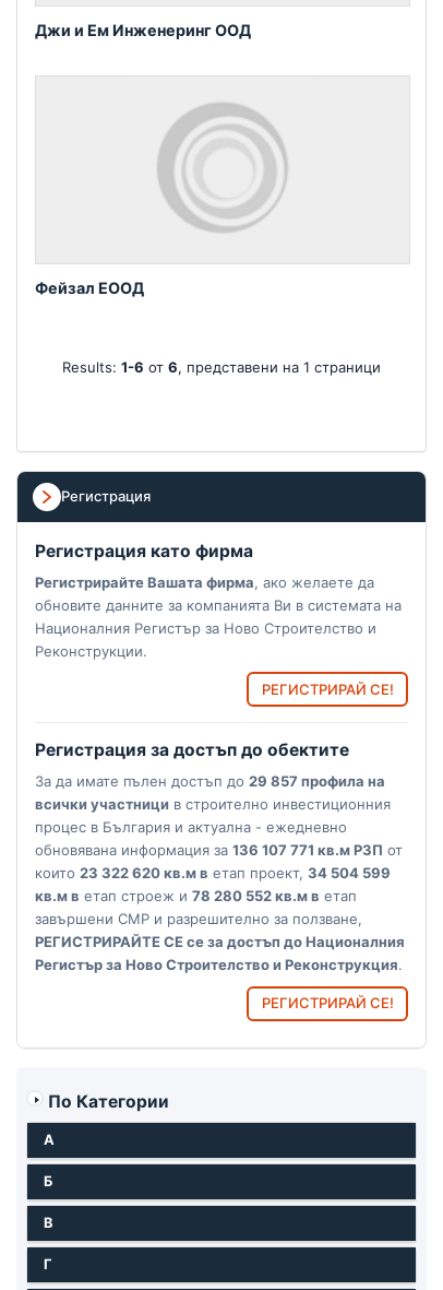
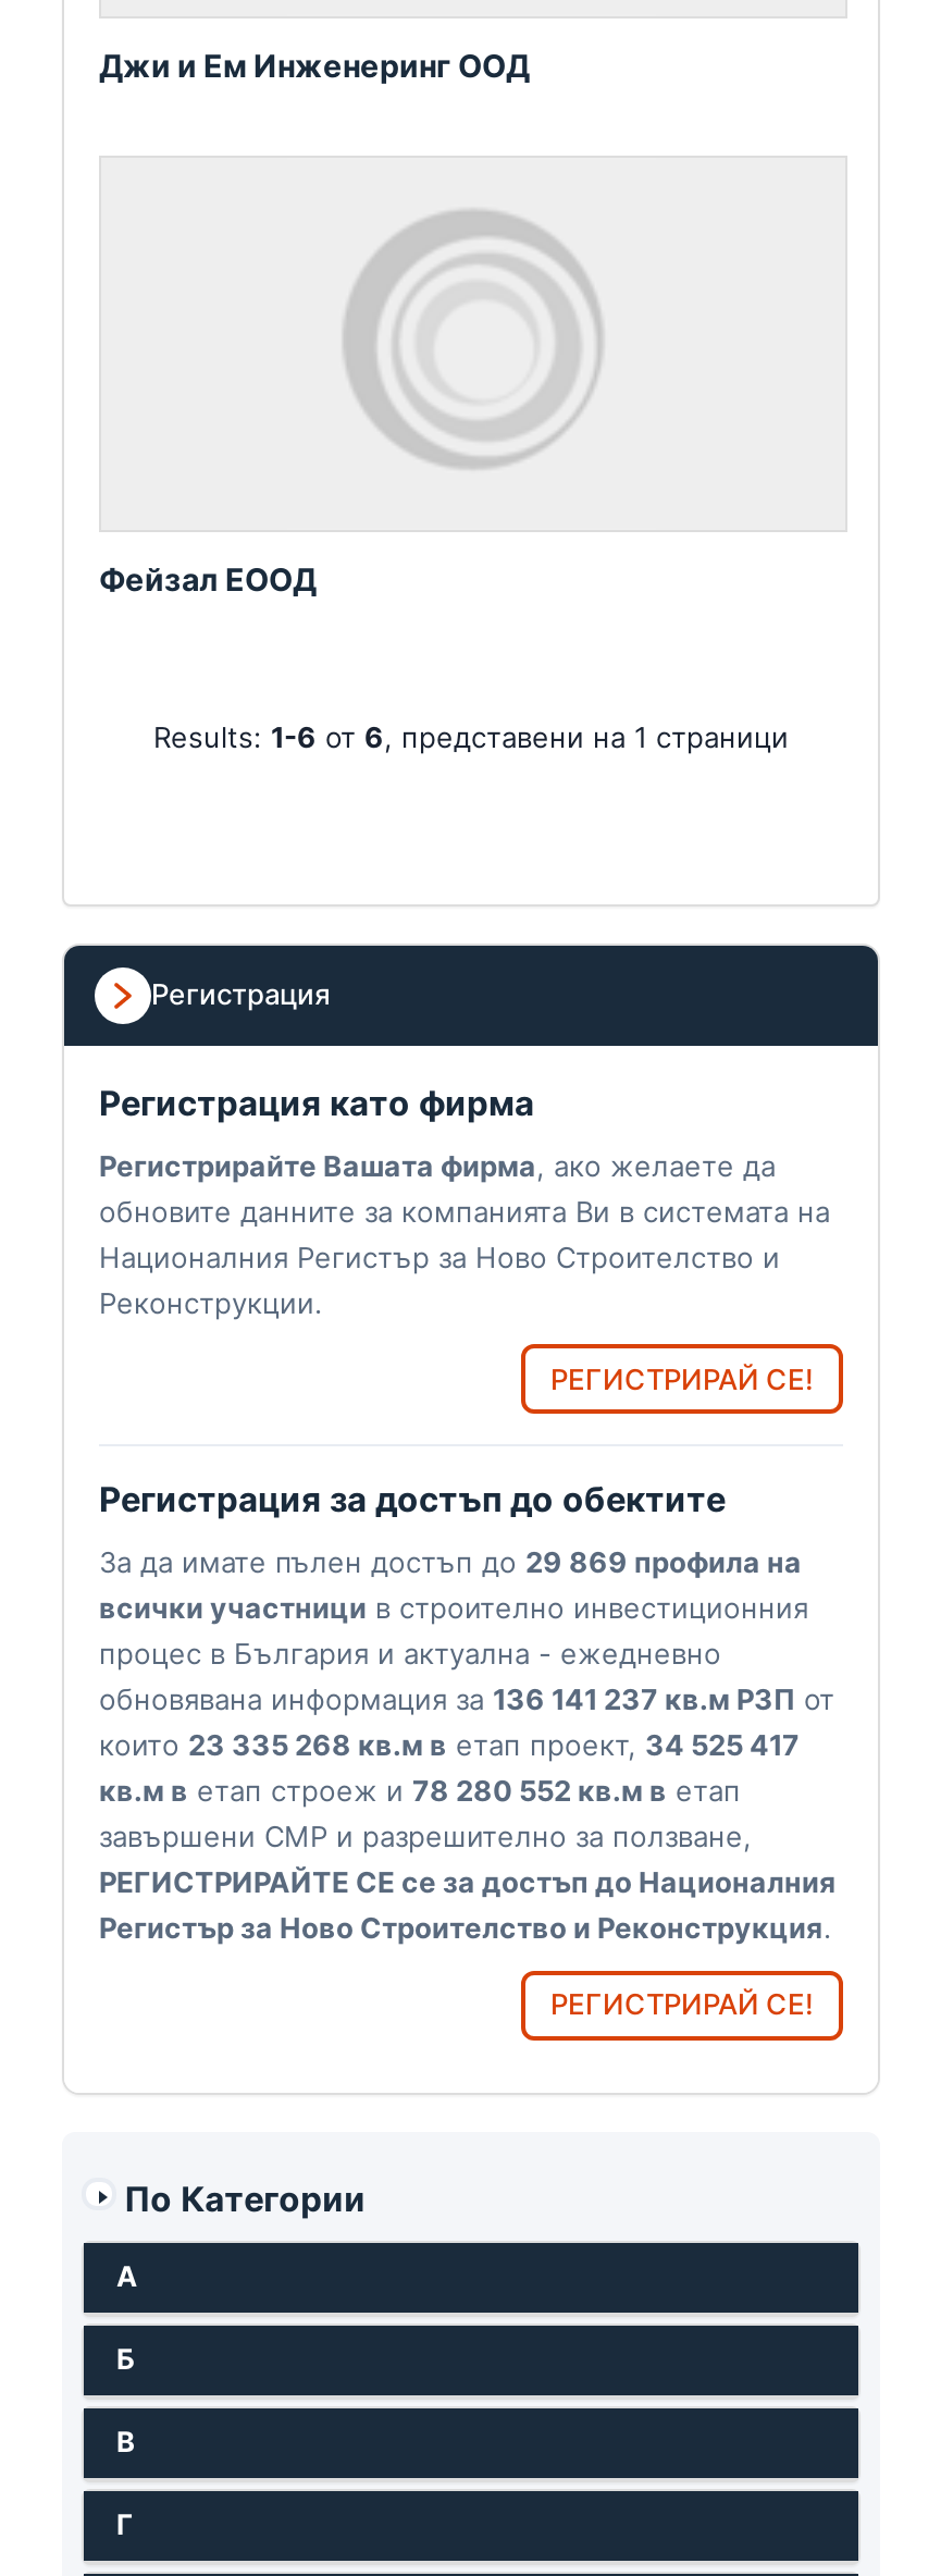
[35,772,385,790] За да имате пълен достъп до 29 857 профила на -> [99,1545,802,1580] За да имате пълен достъп до 29 869 профила на
[35,841,403,859] обновявана информация за 136 107 771 кв.м РЗП от -> [99,1682,834,1717] обновявана информация за 136 141 237 кв.м РЗП от
[35,864,391,882] които 23 322 620 кв.м в етап проект, 34 504 599 -> [99,1728,800,1762] които 23 335 268 кв.м в етап проект, 34 525 417

